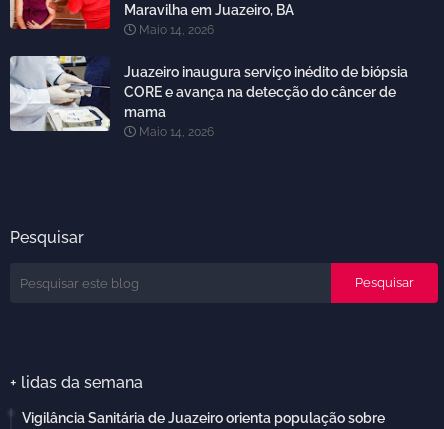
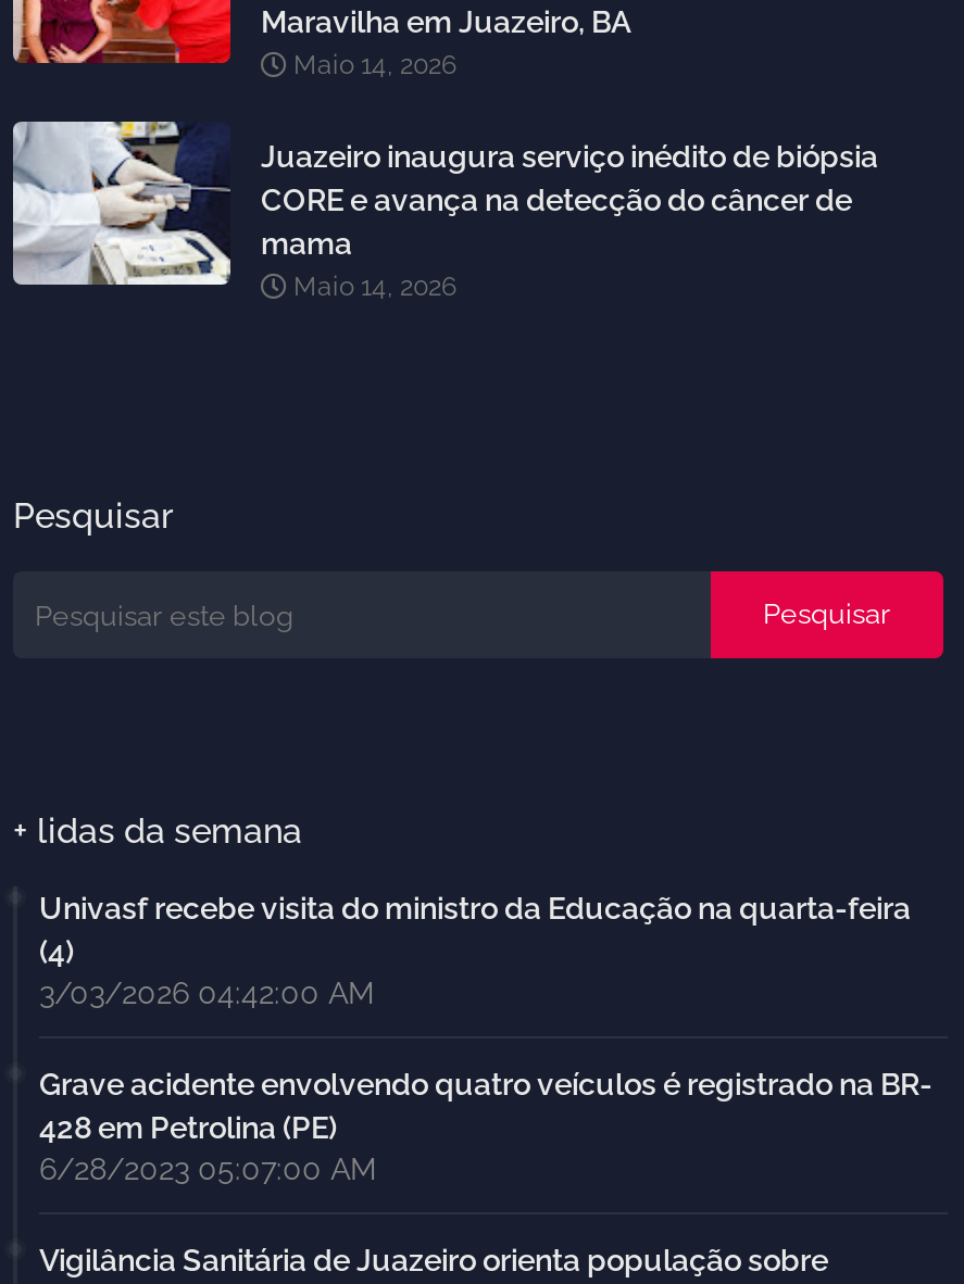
none -> [39,891,932,1187] Univasf recebe visita do ministro da Educação na quarta-feira | (4) | 3/03/2026 04:42:00 AM | Grave acidente envolvendo quatro veículos é registrado na BR- | 428 em Petrolina (PE) | 6/28/2023 05:07:00 AM

